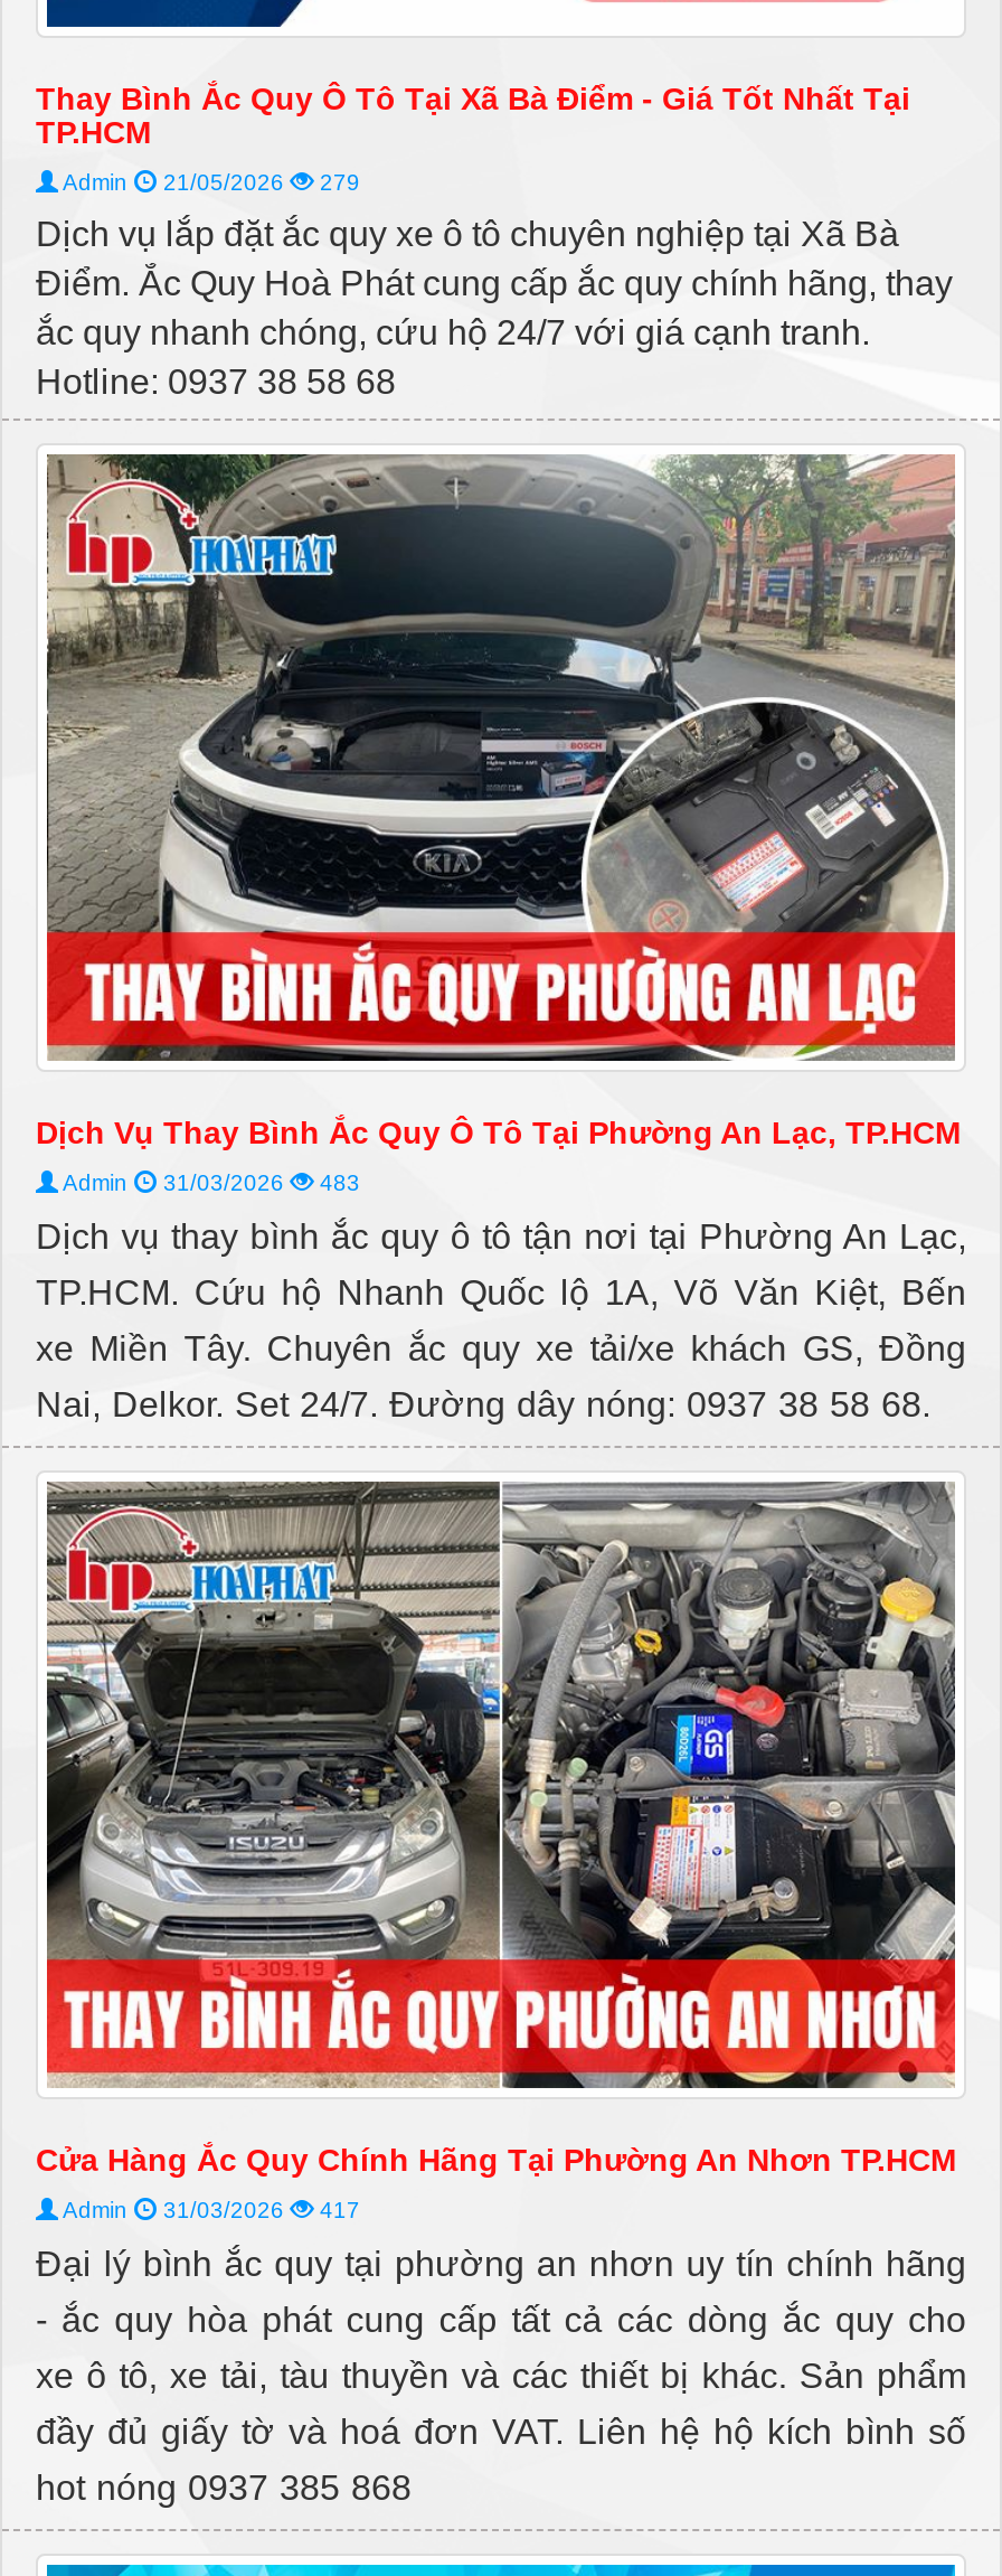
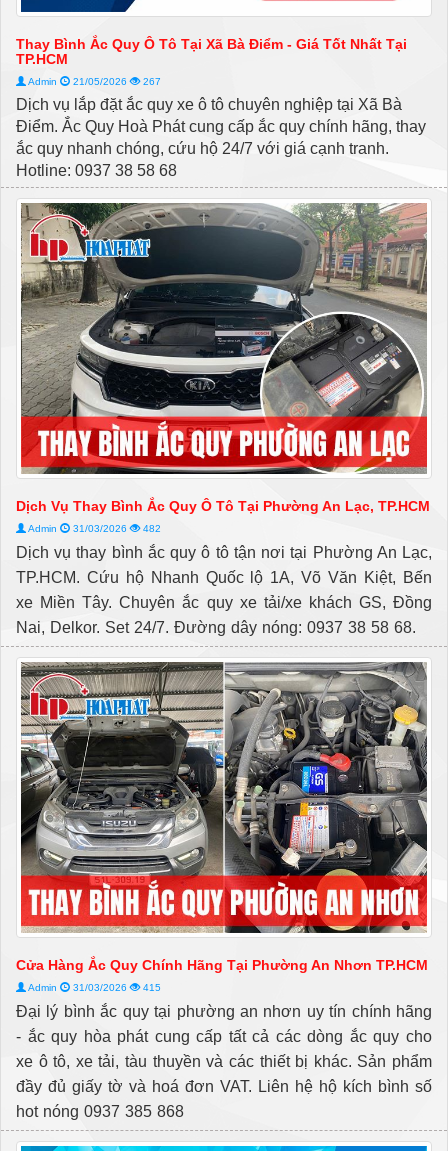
[58,171,360,195] Admin 21/05/2026 279 -> [26,76,161,87] Admin 21/05/2026 267
[58,1171,360,1195] Admin 31/03/2026 483 -> [26,523,161,534] Admin 31/03/2026 482
[58,2198,360,2222] Admin 31/03/2026 417 -> [26,982,161,993] Admin 31/03/2026 415

